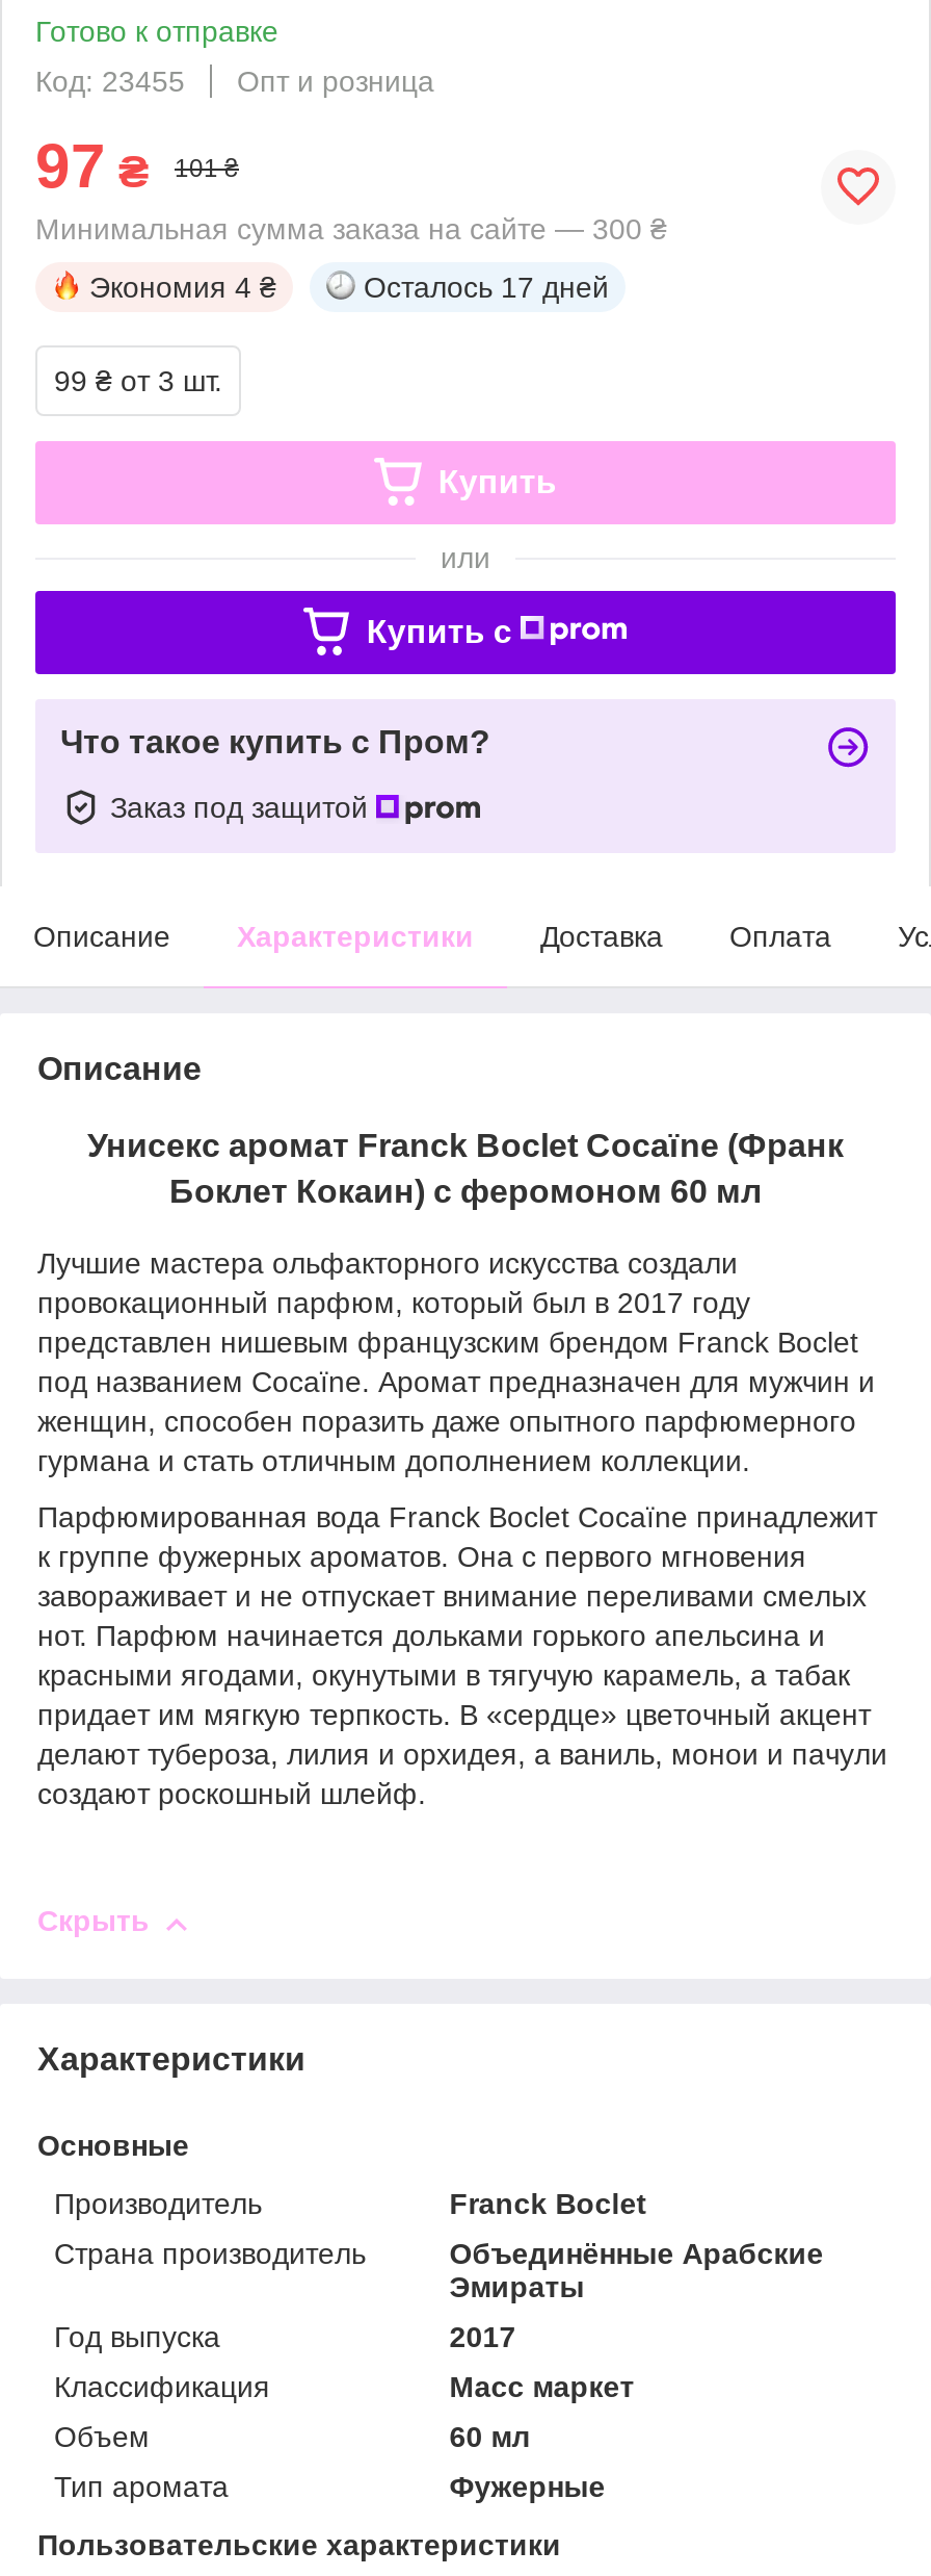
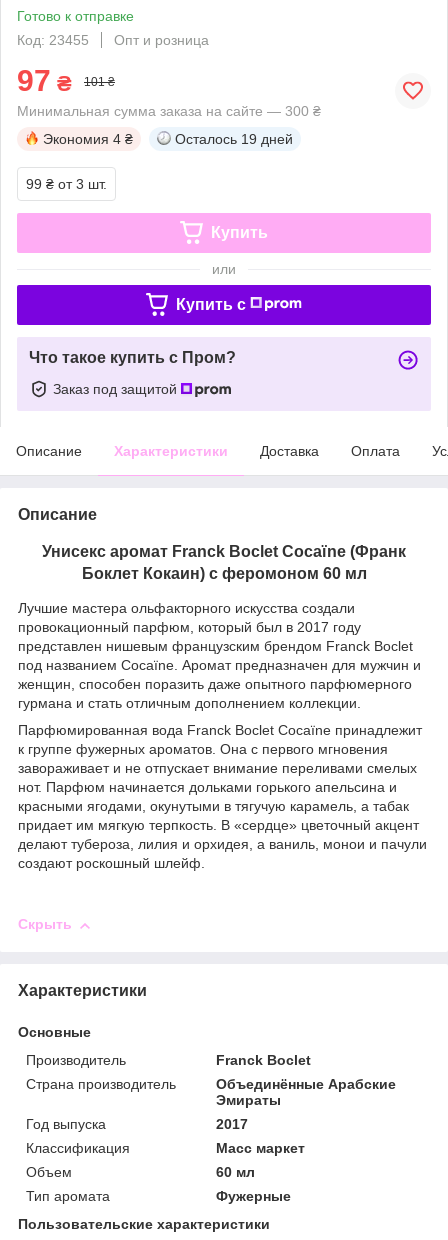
[364,270,609,303] Осталось 17 дней -> [175,131,293,147] Осталось 19 дней

